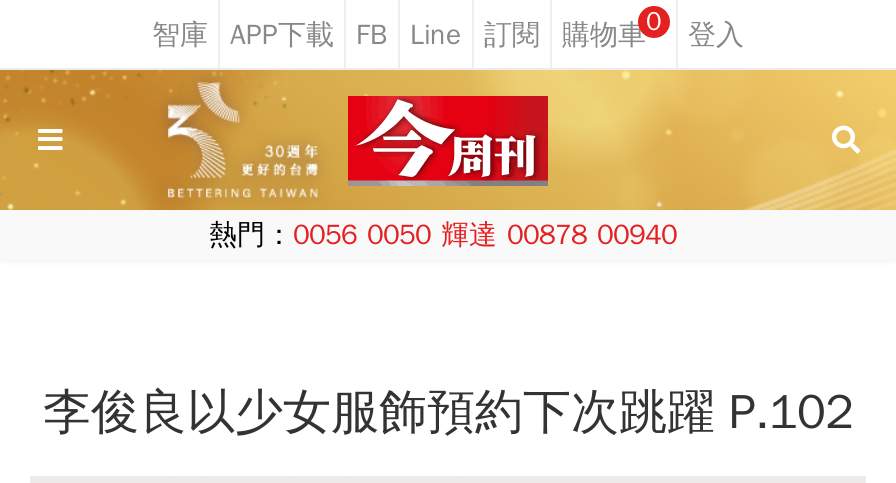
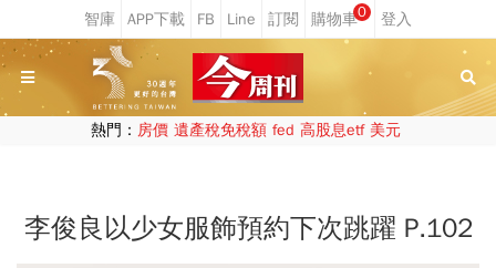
[209,218,677,252] 熱門：0056 0050 輝達 00878 00940 -> [90,121,400,140] 熱門：房價 遺產稅免稅額 fed 高股息etf 美元

